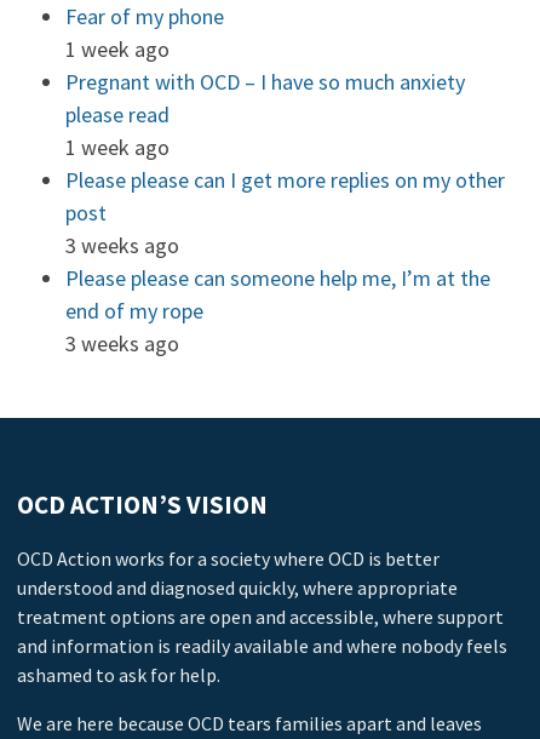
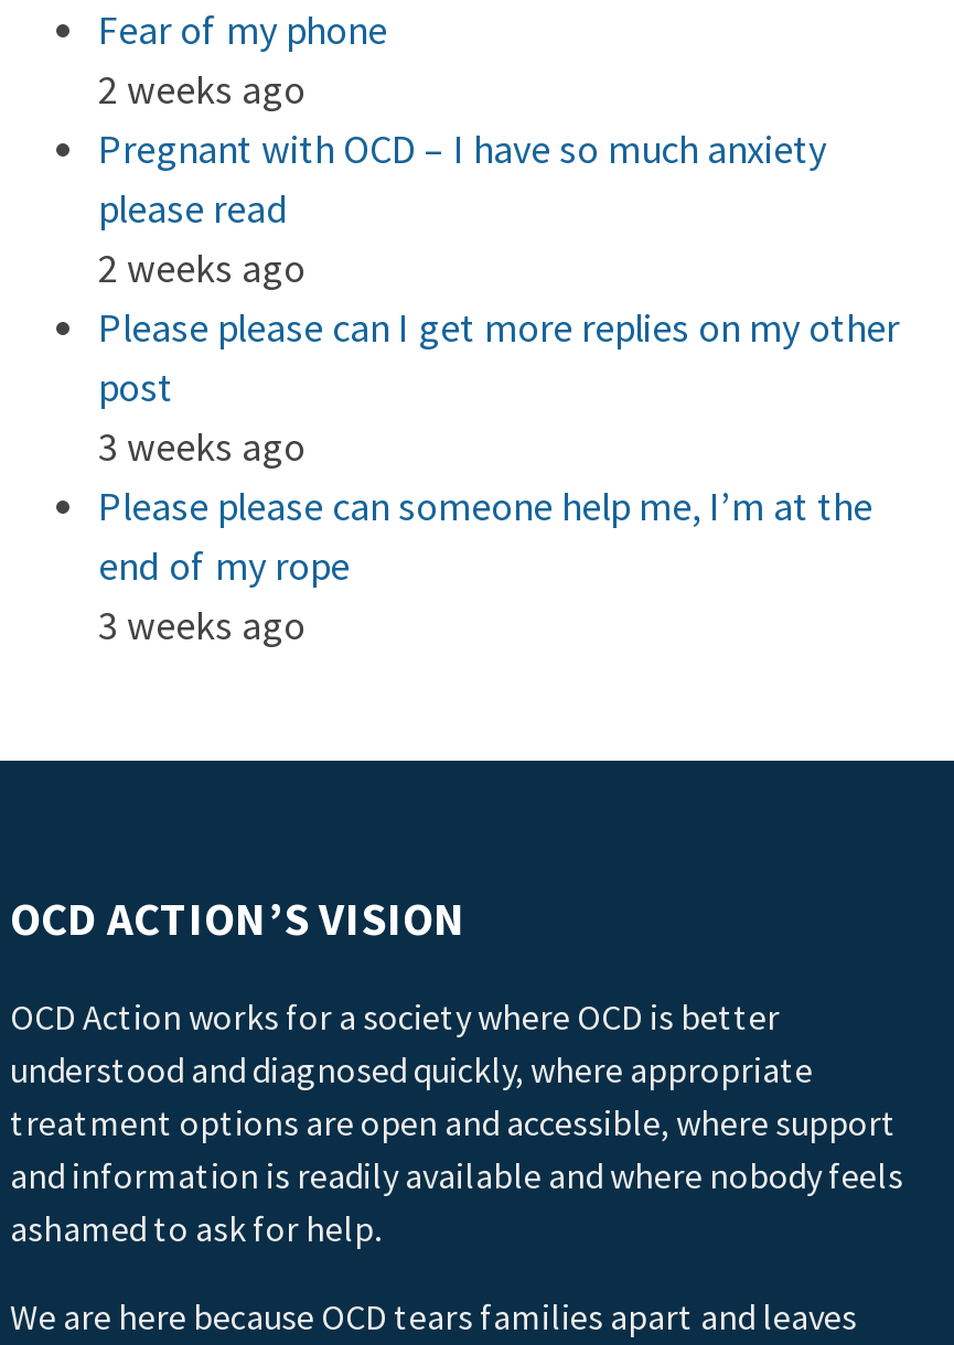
[65,35,170,63] 1 week ago -> [98,64,306,115] 2 weeks ago
[65,133,170,161] 1 week ago -> [98,243,306,293] 2 weeks ago

